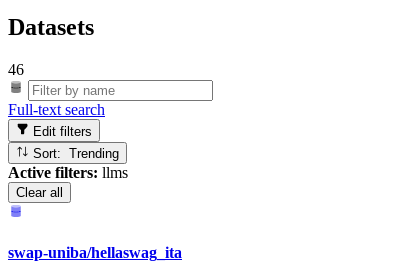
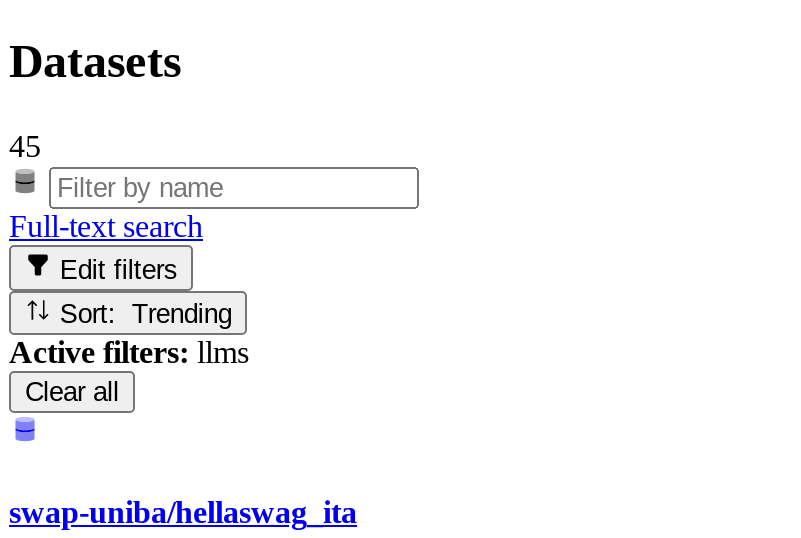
[8,61,24,78] 46 -> [9,129,41,163] 45

